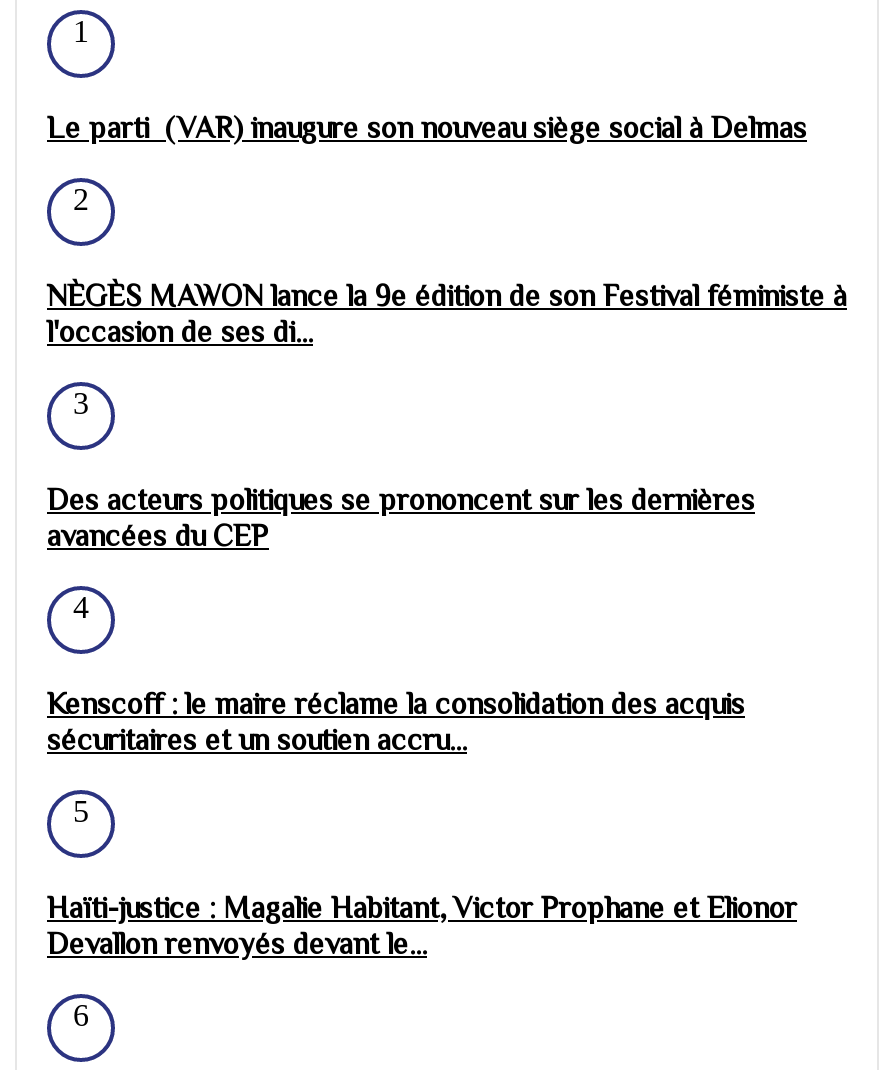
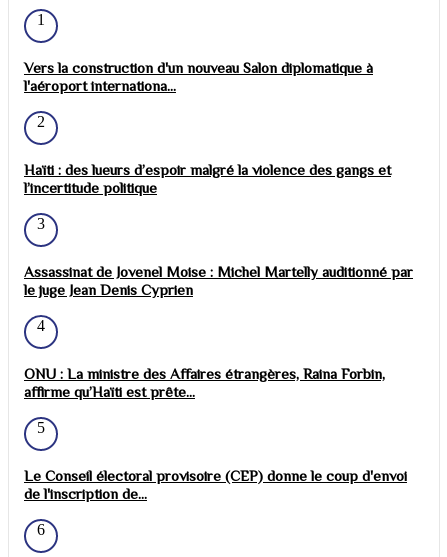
[47,110,807,144] Le parti (VAR) inaugure son nouveau siège social à Delmas -> [24,59,373,94] Vers la construction d'un nouveau Salon diplomatique à | l'aéroport internationa...
[47,278,847,348] NÈGÈS MAWON lance la 9e édition de son Festival féministe à | l'occasion de ses di... -> [24,161,391,196] Haïti : des lueurs d’espoir malgré la violence des gangs et | l’incertitude politique
[47,482,755,552] Des acteurs politiques se prononcent sur les dernières | avancées du CEP -> [24,263,413,298] Assassinat de Jovenel Moise : Michel Martelly auditionné par | le juge Jean Denis Cyprien
[47,686,745,756] Kenscoff : le maire réclame la consolidation des acquis | sécuritaires et un soutien accru... -> [24,365,385,400] ONU : La ministre des Affaires étrangères, Raina Forbin, | affirme qu’Haïti est prête...
[47,890,797,960] Haïti-justice : Magalie Habitant, Victor Prophane et Elionor | Devallon renvoyés devant le... -> [24,467,407,502] Le Conseil électoral provisoire (CEP) donne le coup d'envoi | de l'inscription de...

